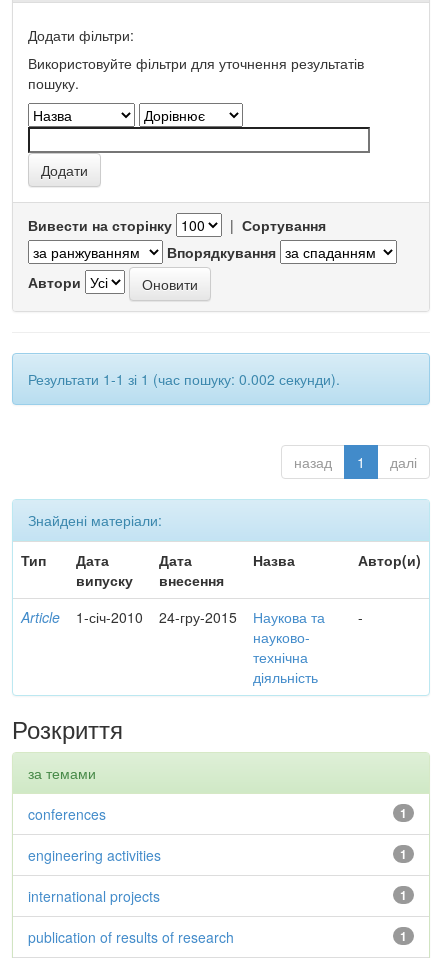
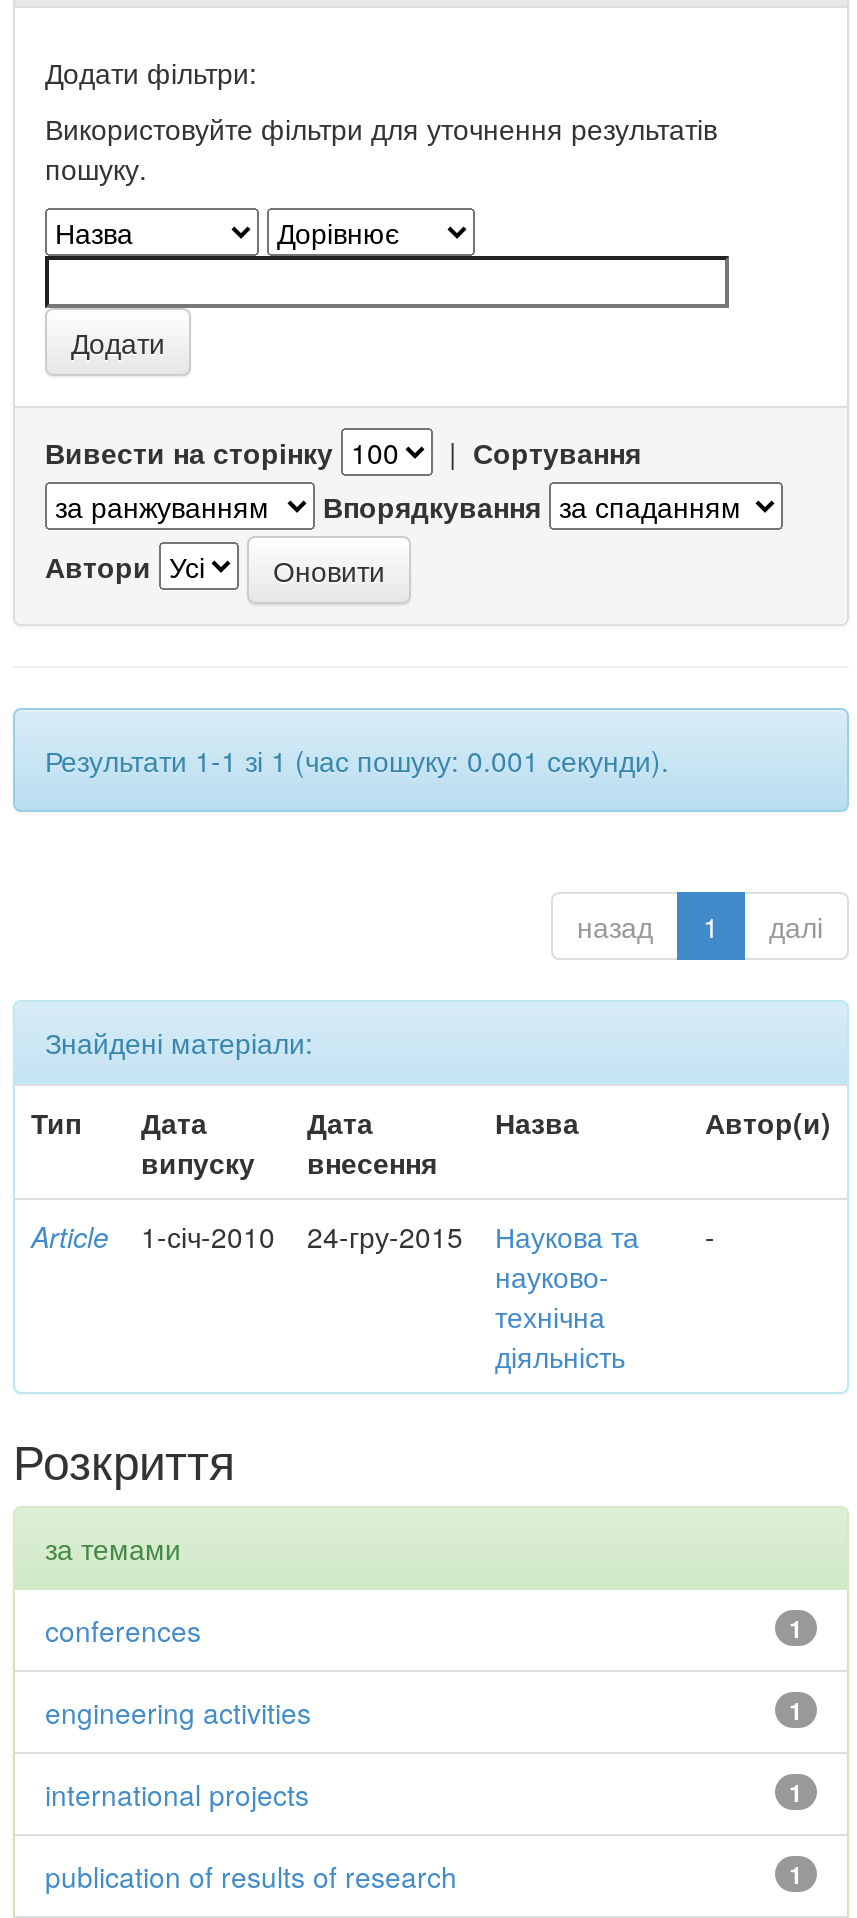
[28,369,340,389] Результати 1-1 зі 1 (час пошуку: 0.002 секунди). -> [45,740,669,780] Результати 1-1 зі 1 (час пошуку: 0.001 секунди).

